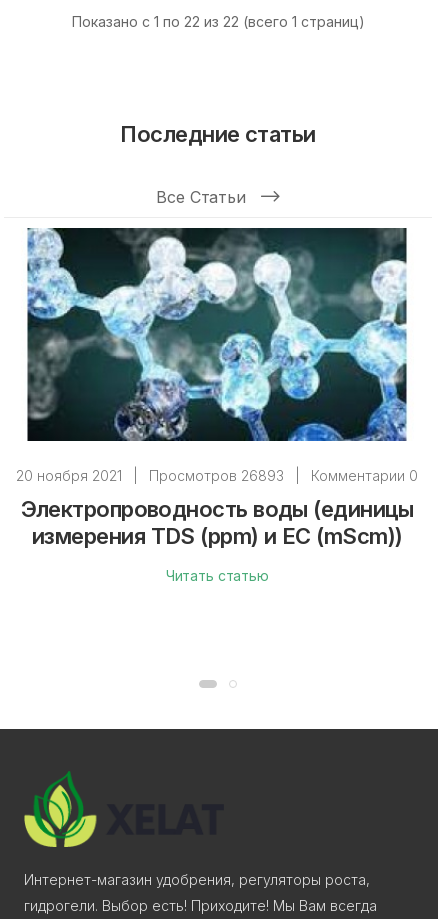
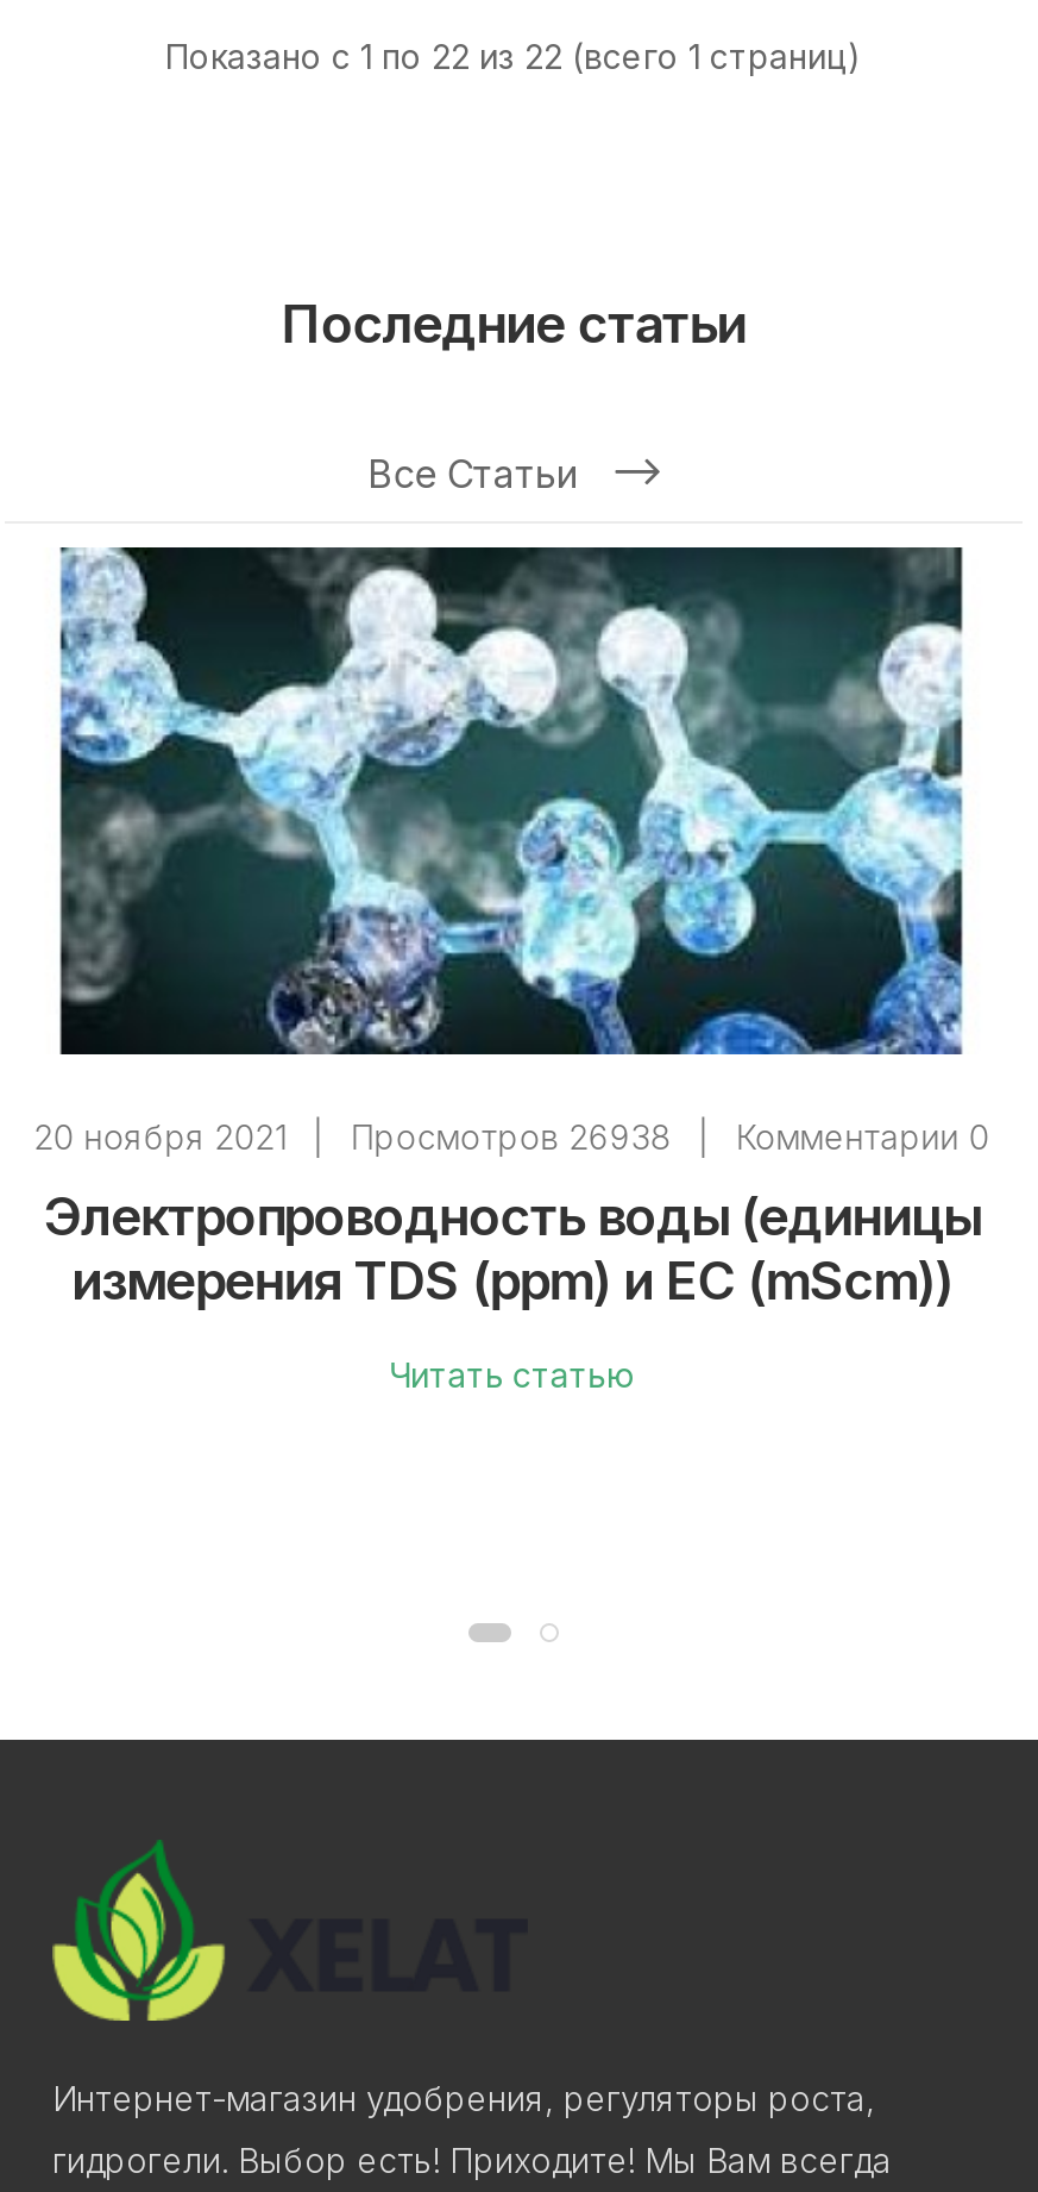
[149,467,284,484] Просмотров 26893 -> [350,1117,671,1158] Просмотров 26938

